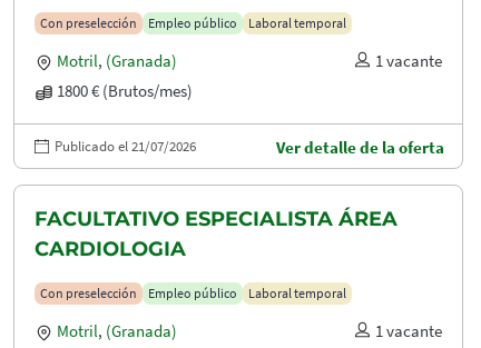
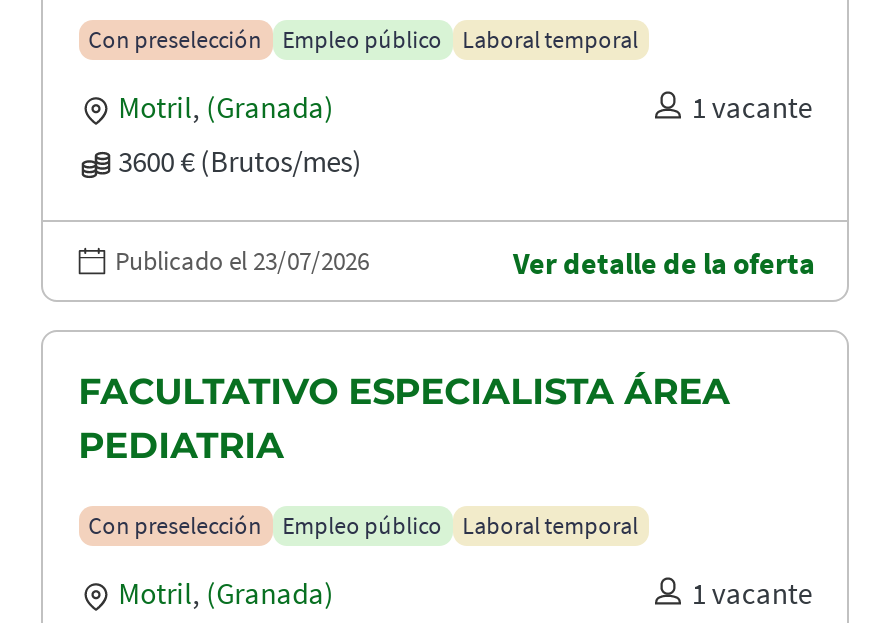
[56,80,192,101] 1800 € (Brutos/mes) -> [118,142,362,180] 3600 € (Brutos/mes)
[55,137,196,155] Publicado el 21/07/2026 -> [115,244,369,278] Publicado el 23/07/2026
[34,237,185,262] CARDIOLOGIA -> [78,425,284,469] PEDIATRIA

